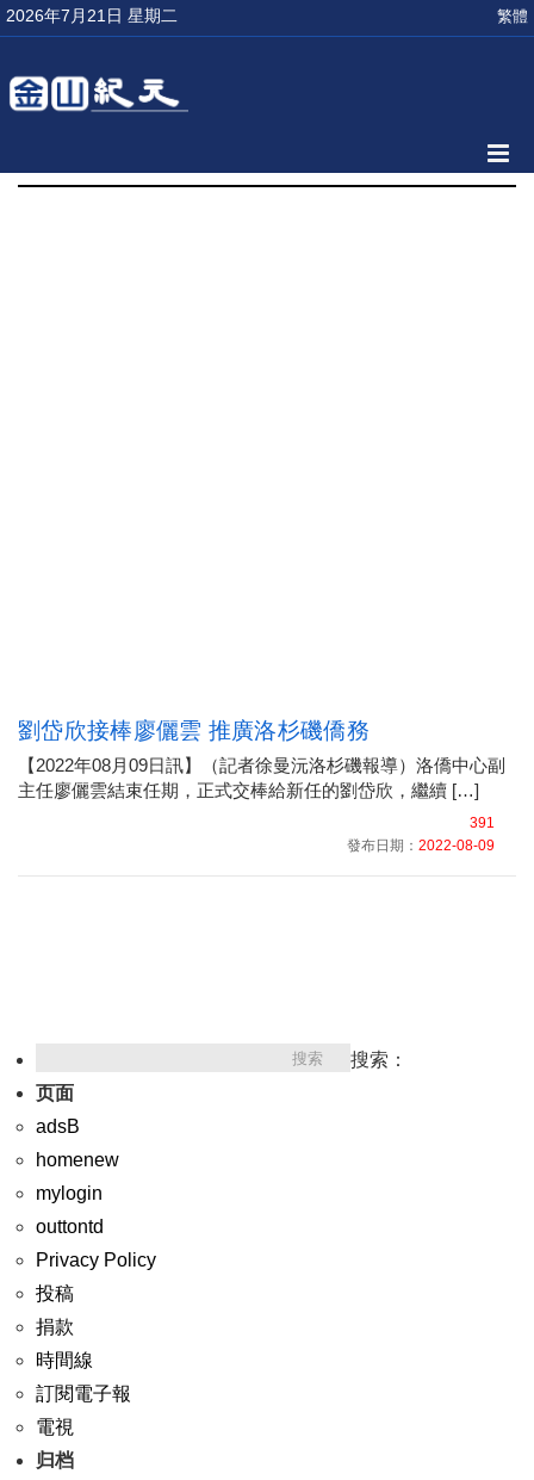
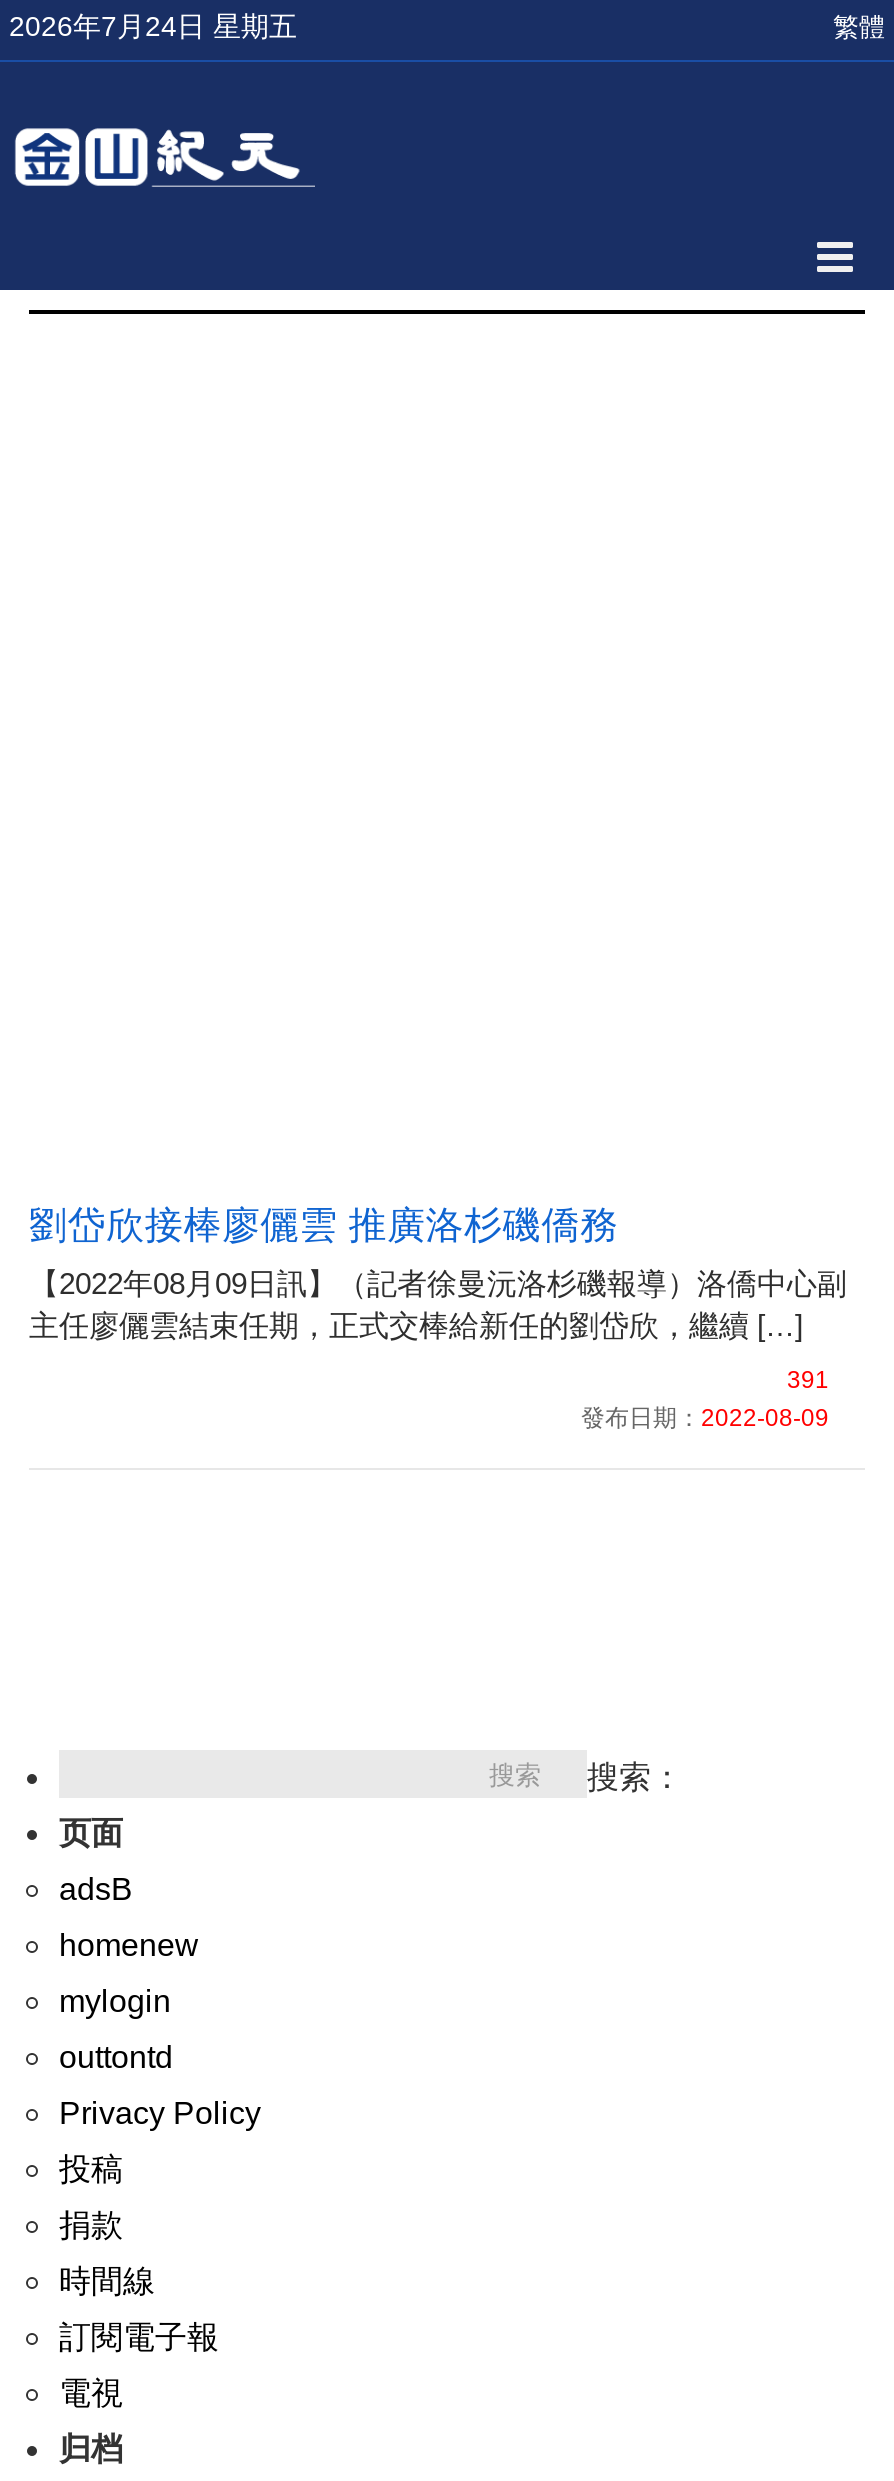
[6,6,178,25] 2026年7月21日 星期二 -> [9,10,297,42] 2026年7月24日 星期五

